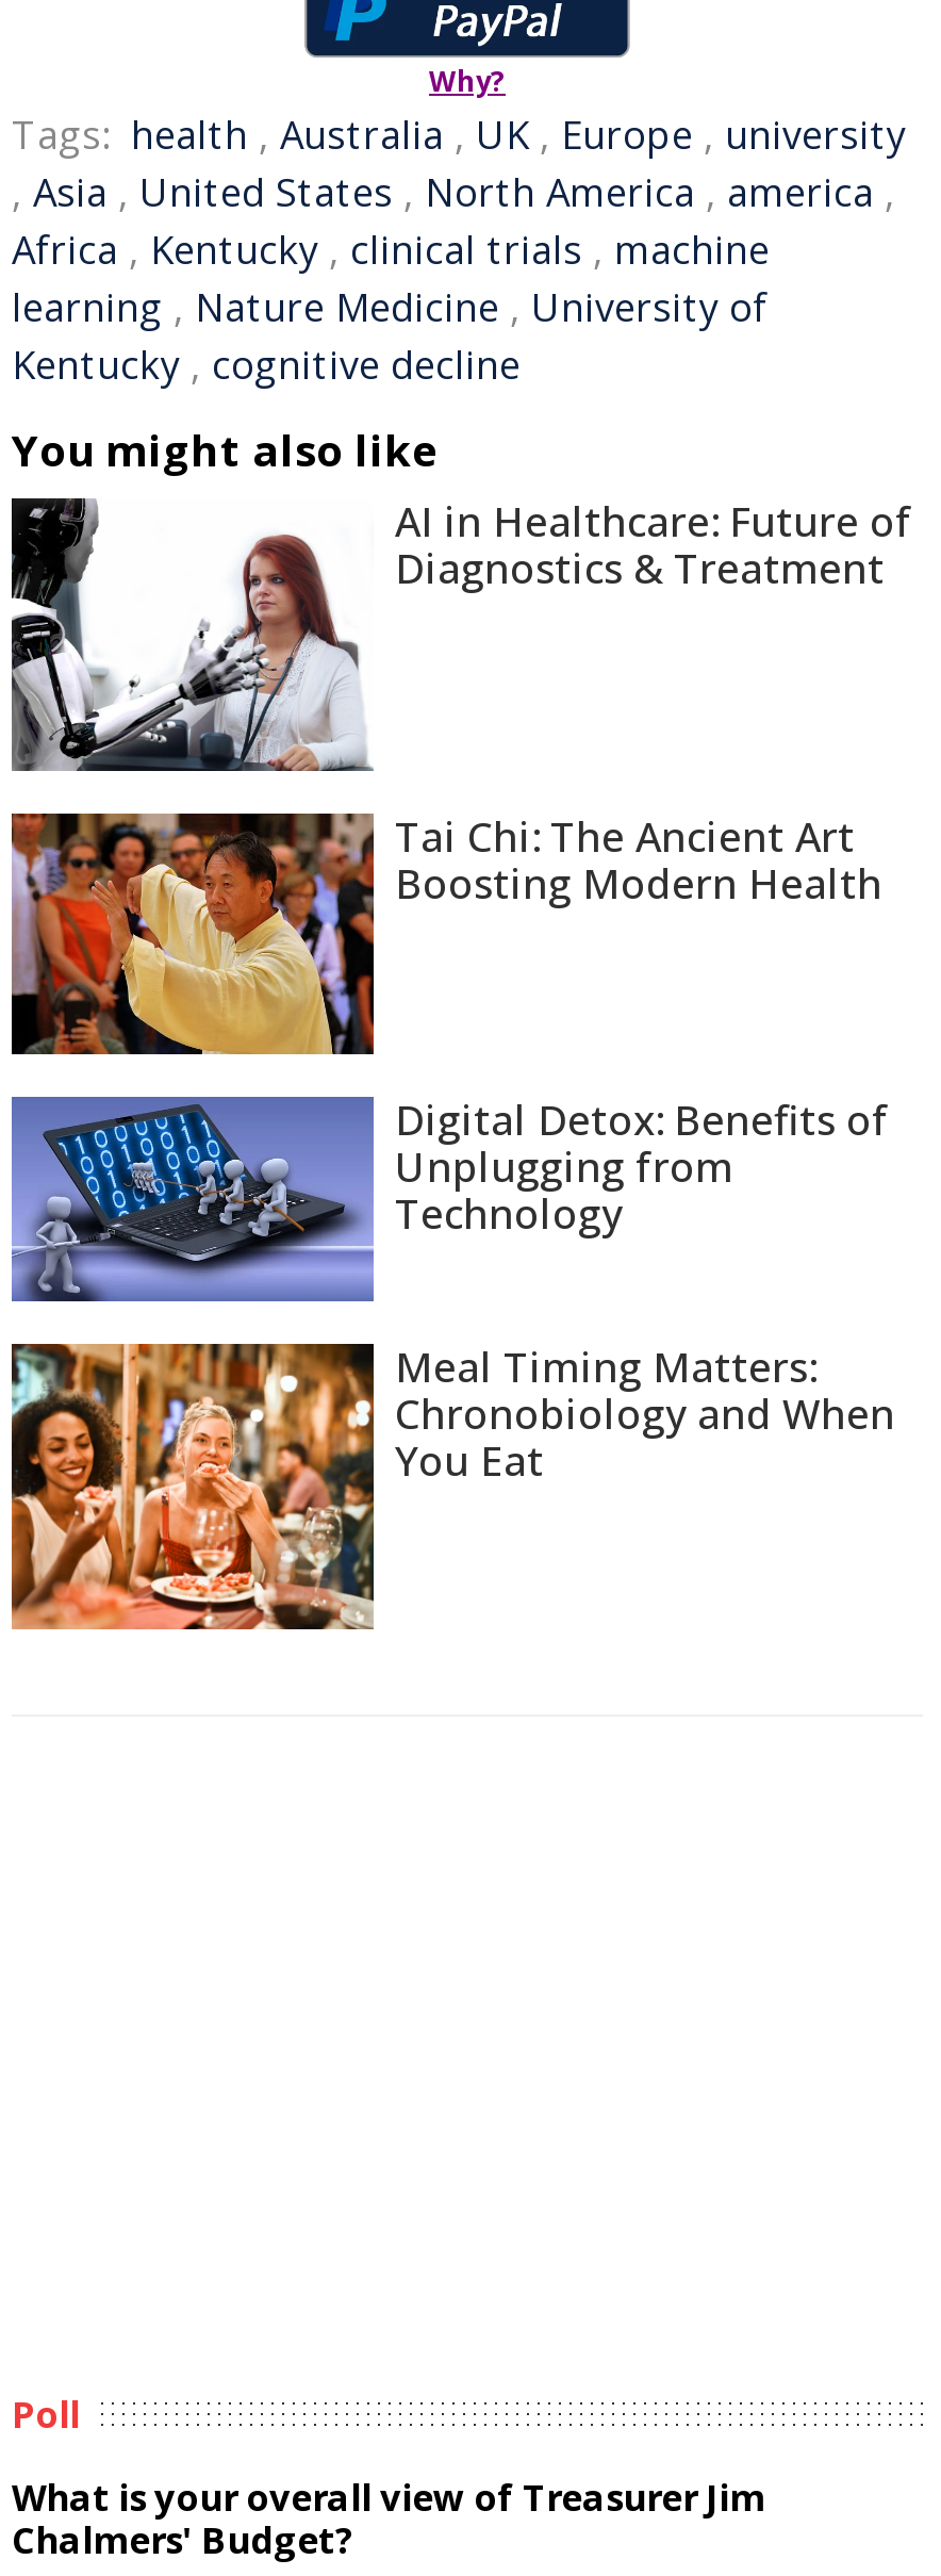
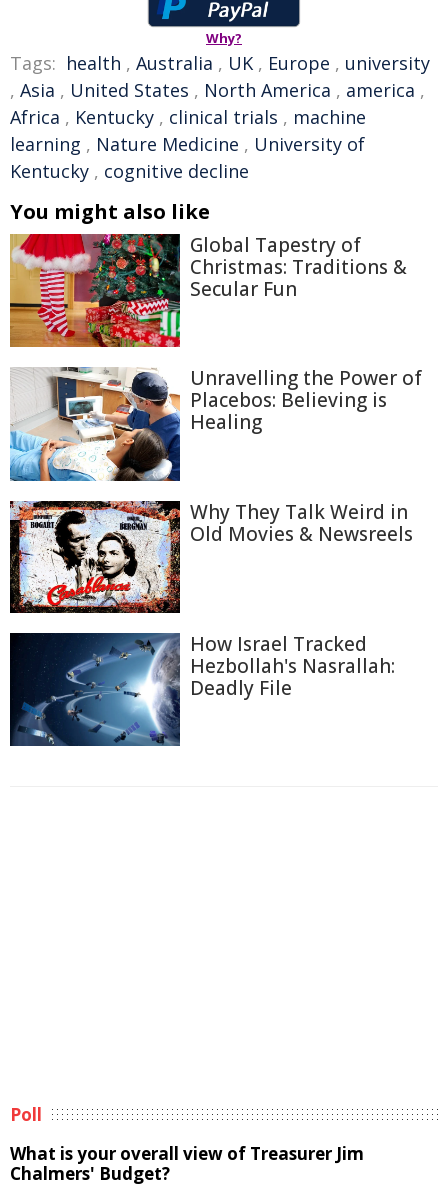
[10,494,912,773] [image] | AI in Healthcare: Future of | Diagnostics & Treatment -> [9,232,407,348] [image] | Global Tapestry of | Christmas: Traditions & | Secular Fun
[10,808,882,1056] [image] | Tai Chi: The Ancient Art | Boosting Modern Health -> [9,365,422,482] [image] | Unravelling the Power of | Placebos: Believing is | Healing
[10,1094,889,1306] [image] | Digital Detox: Benefits of | Unplugging from | Technology -> [9,499,413,614] [image] | Why They Talk Weird in | Old Movies & Newsreels
[10,1340,895,1631] [image] | Meal Timing Matters: | Chronobiology and When | You Eat -> [9,631,395,747] [image] | How Israel Tracked | Hezbollah's Nasrallah: | Deadly File

